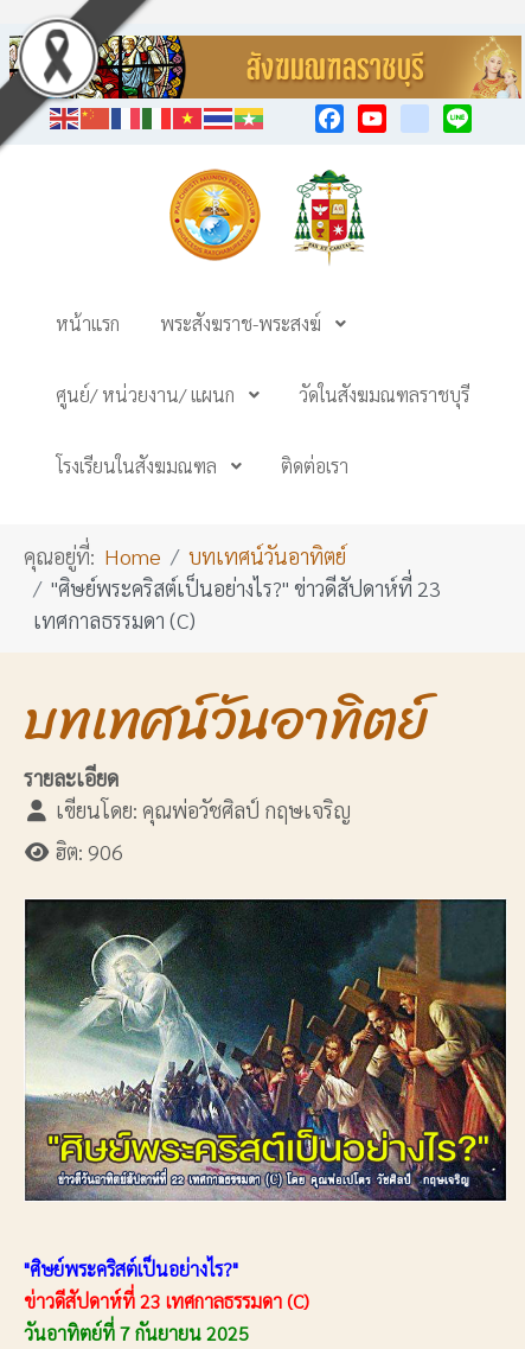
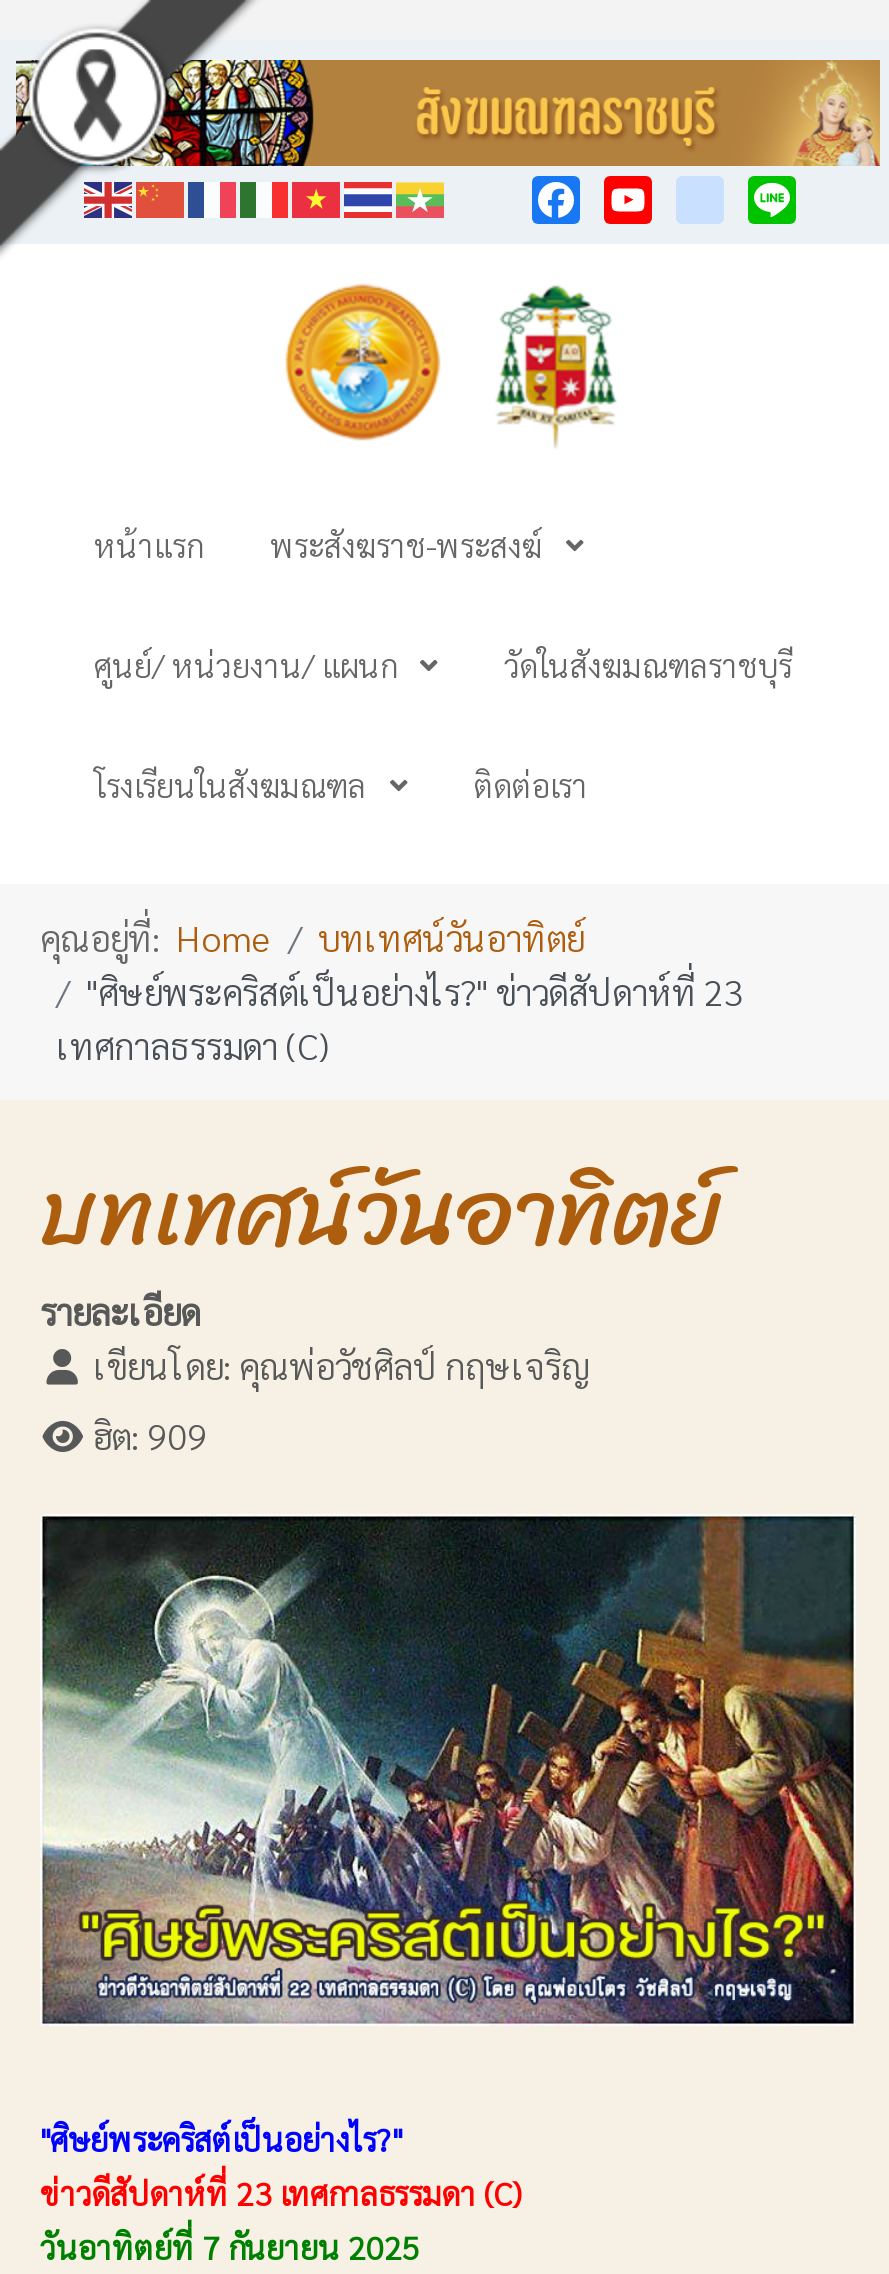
[55,837,123,864] ฮิต: 906 -> [93,1411,207,1457] ฮิต: 909

